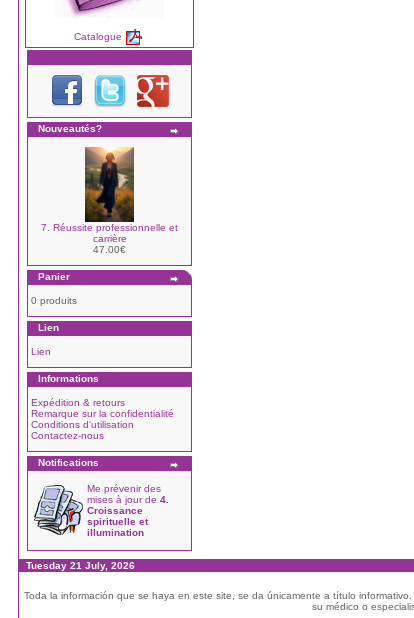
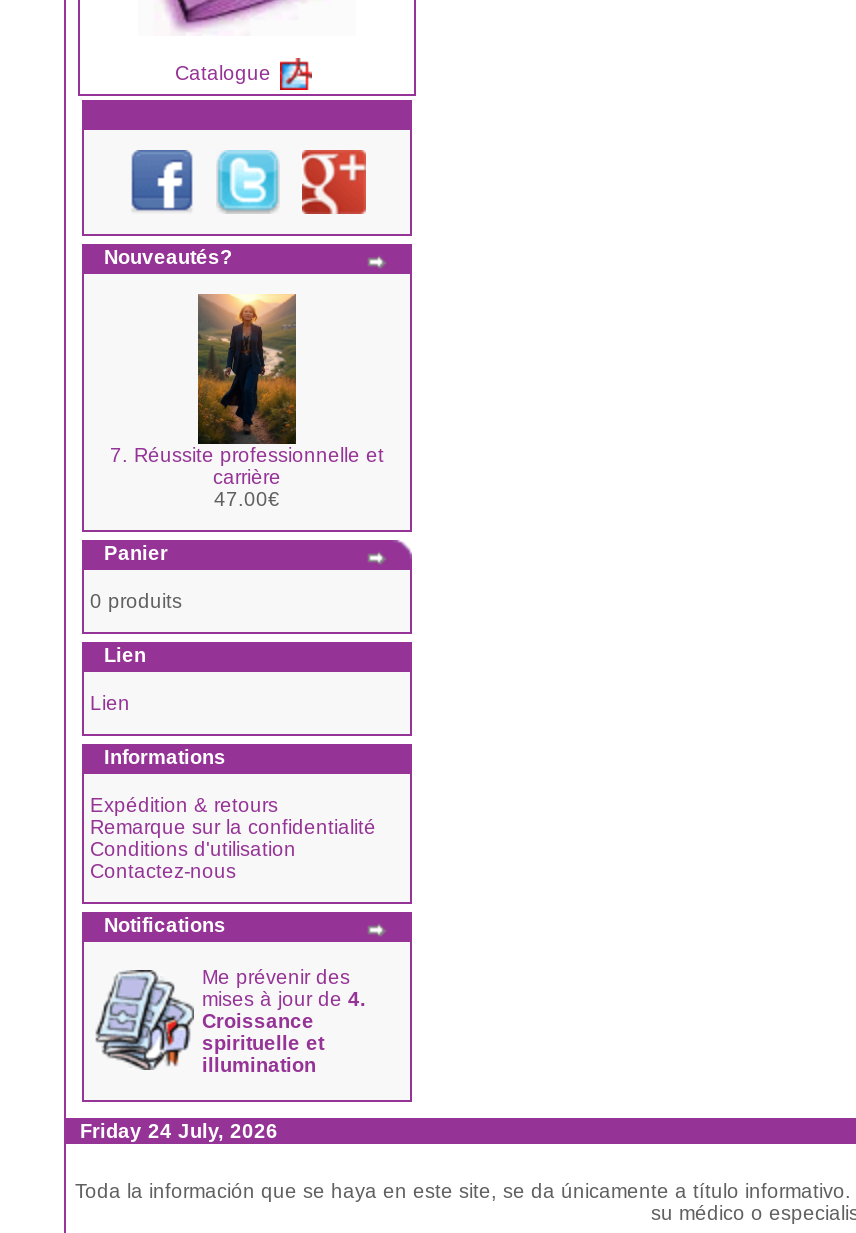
[20,560,141,571] Tuesday 21 July, 2026 -> [68,1120,290,1142] Friday 24 July, 2026

